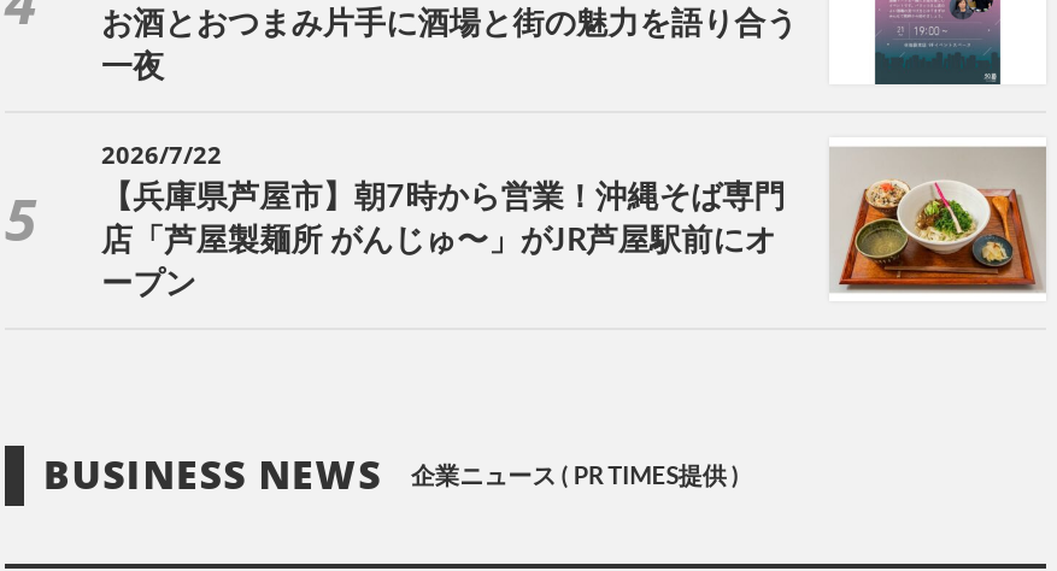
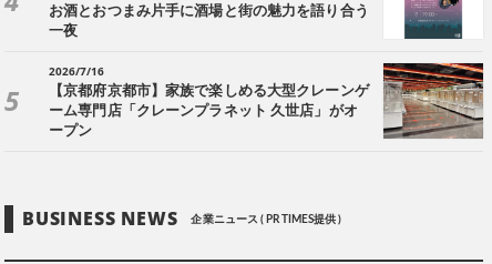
[101,136,222,170] 2026/7/22 -> [49,63,104,78] 2026/7/16
[101,137,1046,301] [image] | 【兵庫県芦屋市】朝7時から営業！沖縄そば専門 -> [49,62,484,140] [image] | 【京都府京都市】家族で楽しめる大型クレーンゲ
[101,226,776,257] 店「芦屋製麺所 がんじゅ〜」がJR芦屋駅前にオ -> [49,104,358,118] ーム専門店「クレーンプラネット 久世店」がオ

